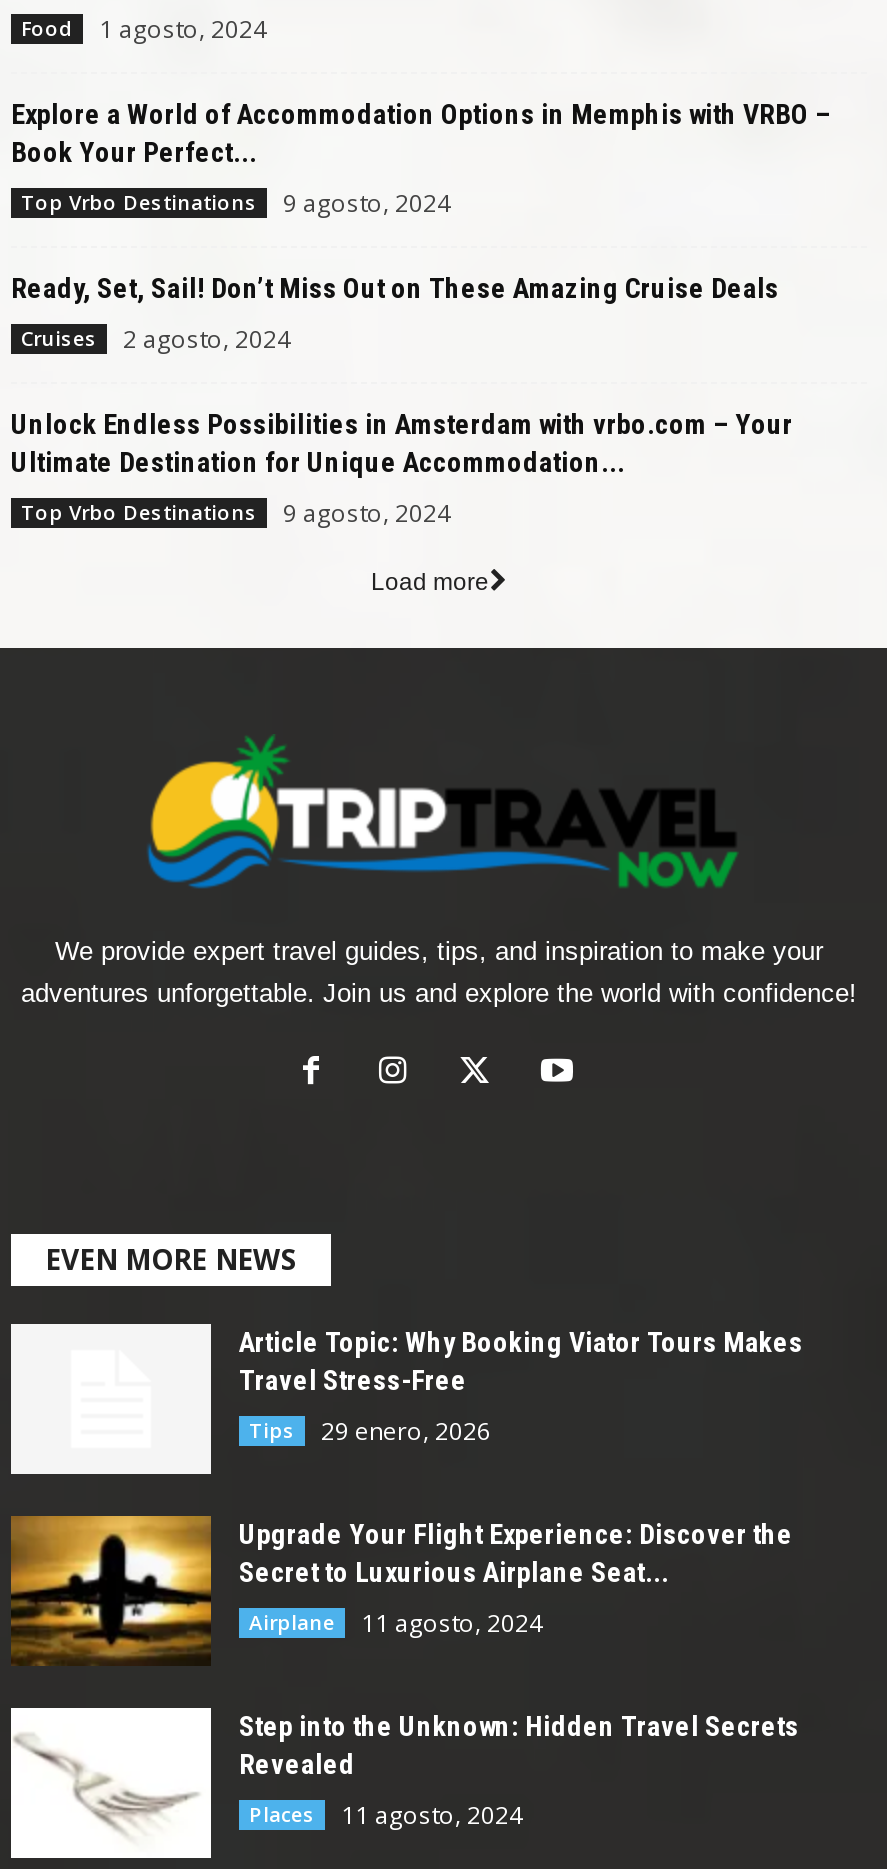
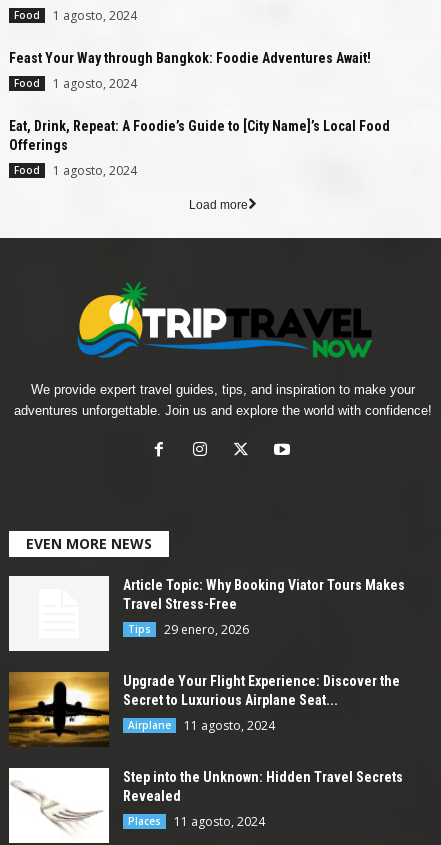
[11,98,831,530] Explore a World of Accommodation Options in Memphis with VRBO – | Book Your Perfect... | Top Vrbo Destinations | 9 agosto, 2024 | Ready, Set, Sail! Don’t Miss Out on These Amazing Cruise Deals | Cruises | 2 agosto, 2024 | Unlock Endless Possibilities in Amsterdam with vrbo.com – Your | Ultimate Destination for Unique Accommodation... | Top Vrbo Destinations | 9 agosto, 2024 -> [9,50,390,179] Feast Your Way through Bangkok: Foodie Adventures Await! | Food | 1 agosto, 2024 | Eat, Drink, Repeat: A Foodie’s Guide to [City Name]’s Local Food | Offerings | Food | 1 agosto, 2024

